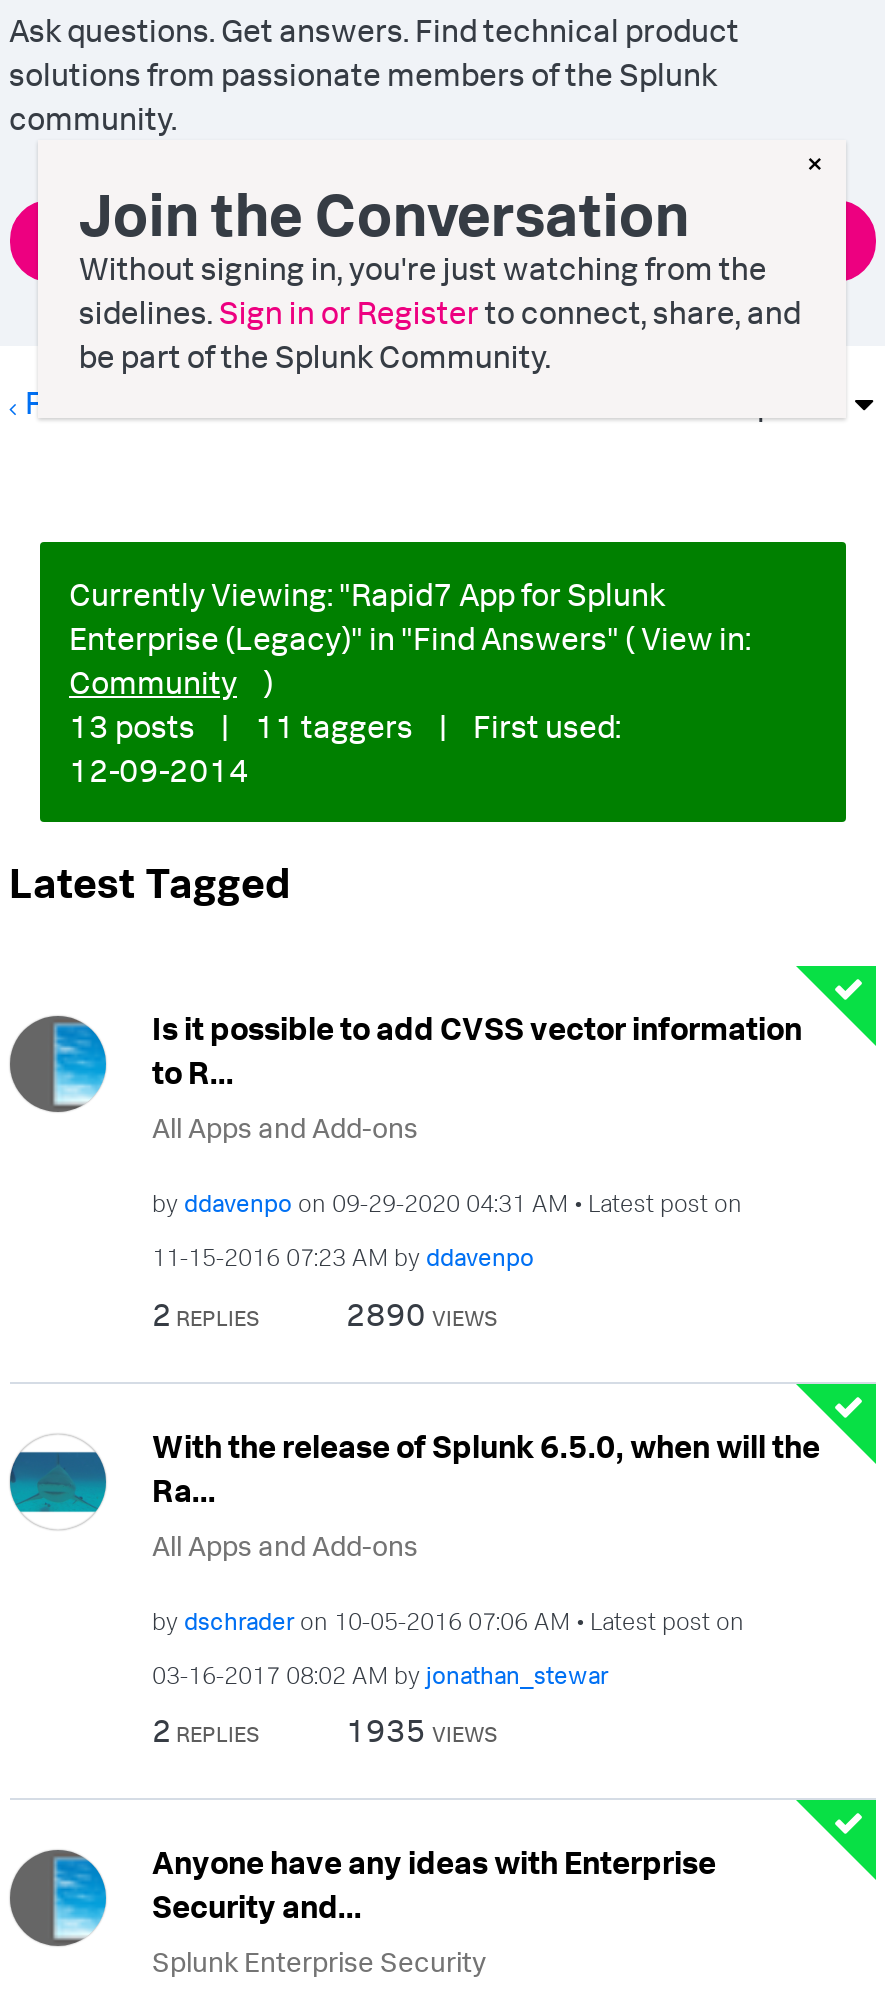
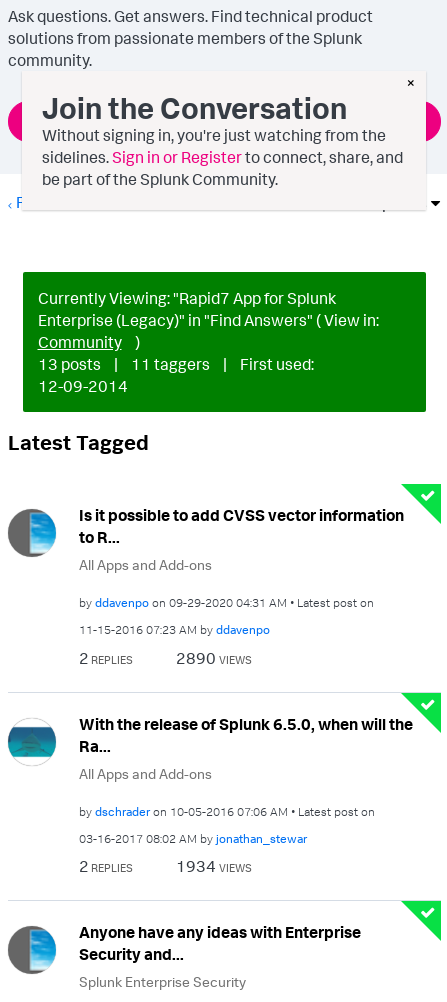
[346,1710,498,1750] 1935 VIEWS -> [176,856,252,876] 1934 VIEWS

